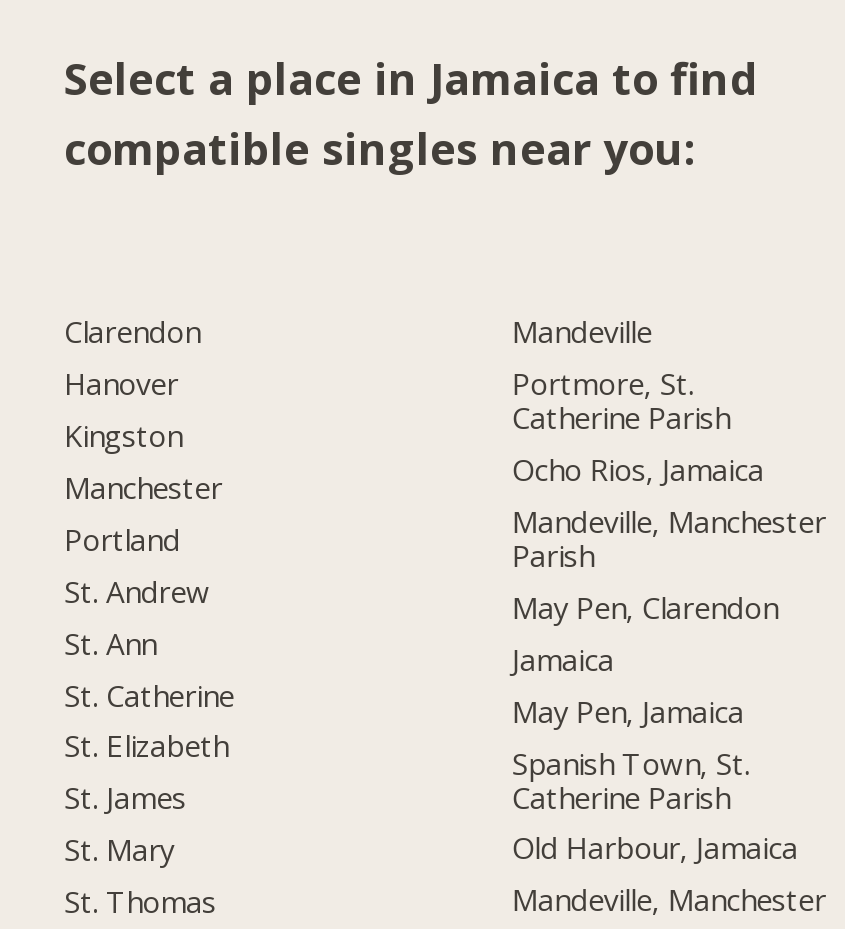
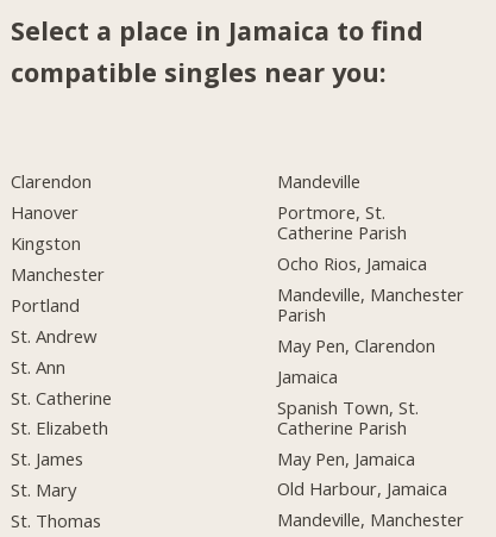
moved [512,690,744,730] -> [277,446,415,470]: May Pen, Jamaica
moved [512,742,750,816] -> [277,395,419,439]: Spanish Town, St. | Catherine Parish

